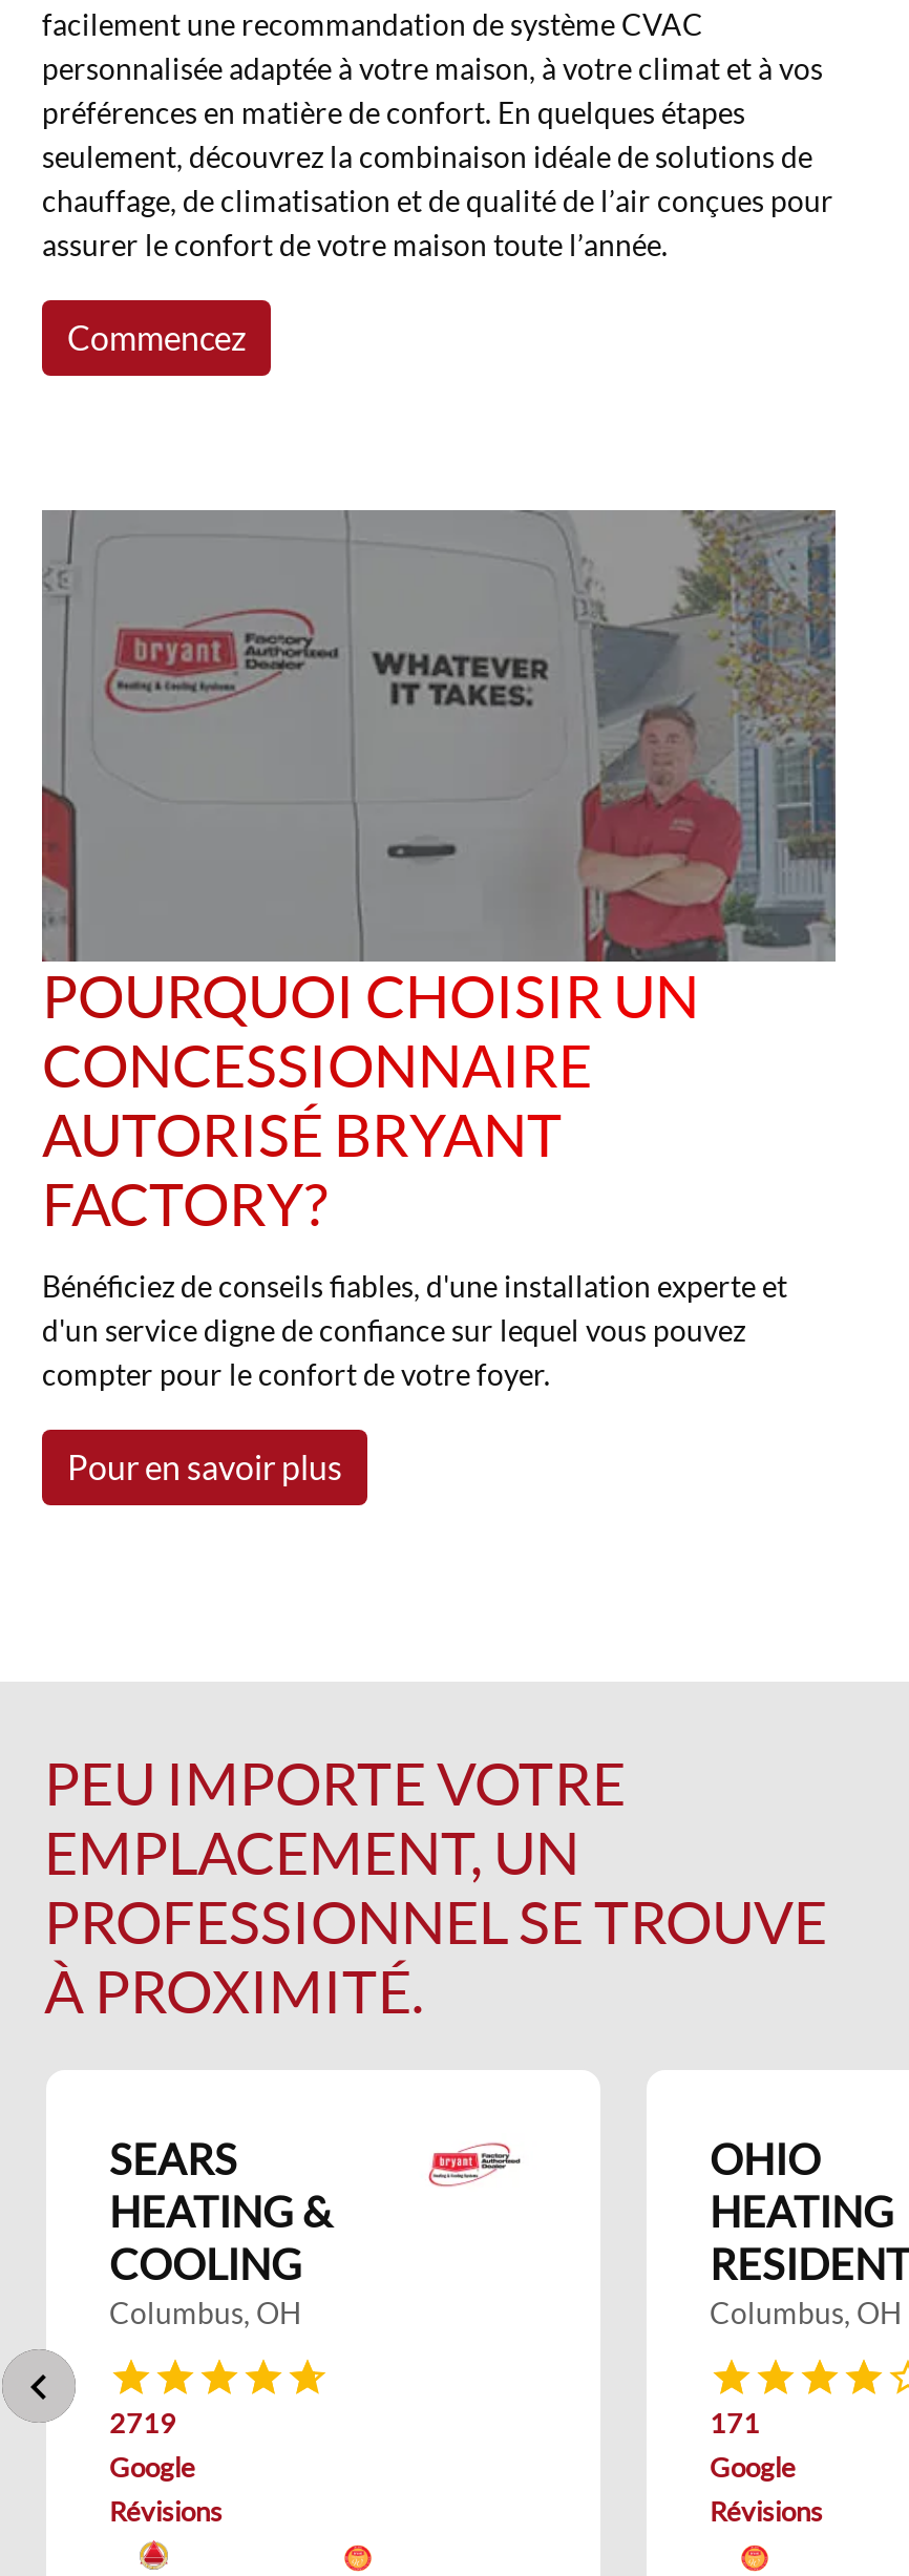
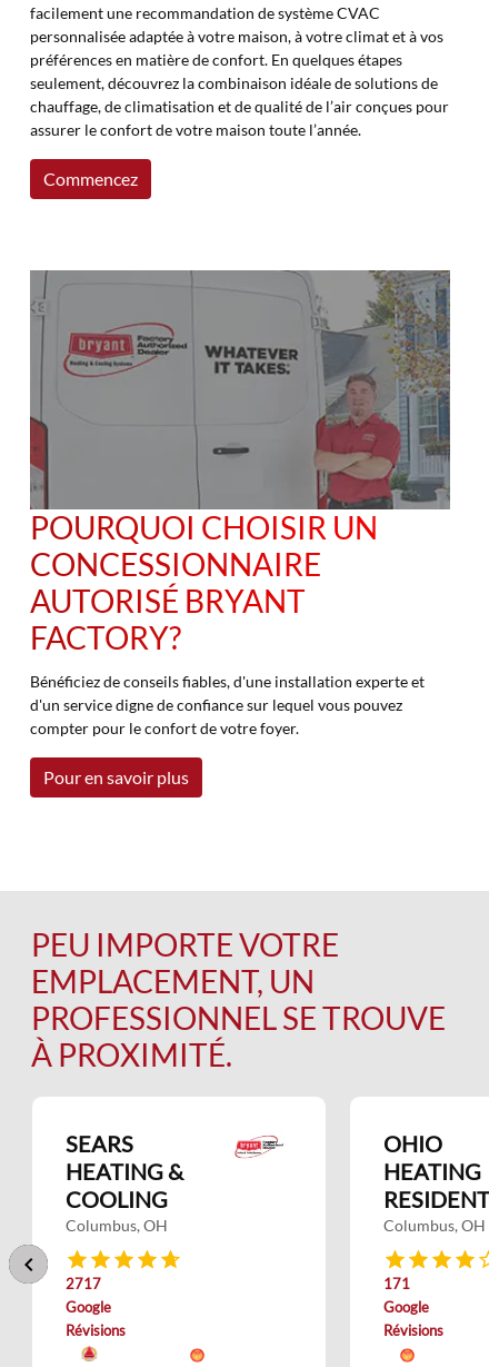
[109,2405,176,2438] 2719 -> [66,1274,101,1292] 2717

